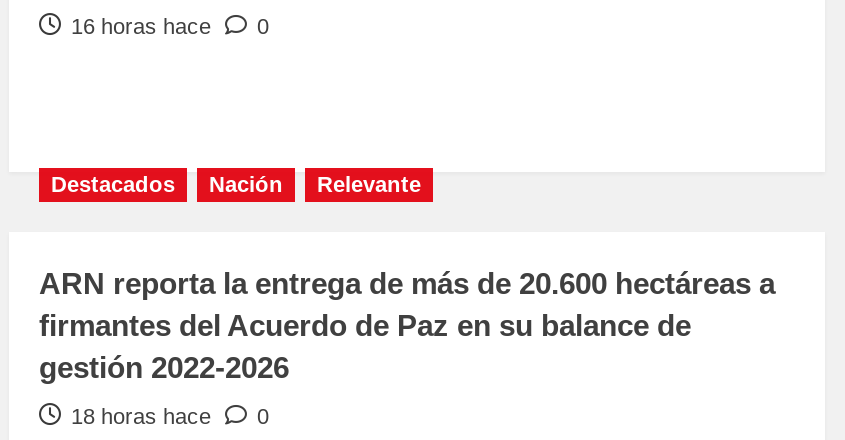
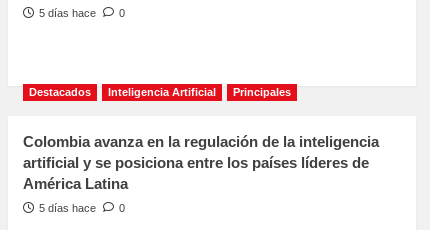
[71,14,269,38] 16 horas hace 0 -> [39,7,125,19] 5 días hace 0
[209,172,421,196] Nación | Relevante -> [108,86,291,98] Inteligencia Artificial | Principales
[39,266,775,384] ARN reporta la entrega de más de 20.600 hectáreas a | firmantes del Acuerdo de Paz en su balance de | gestión 2022-2026 -> [23,133,379,192] Colombia avanza en la regulación de la inteligencia | artificial y se posiciona entre los países líderes de | América Latina
[71,404,269,428] 18 horas hace 0 -> [39,202,125,214] 5 días hace 0

